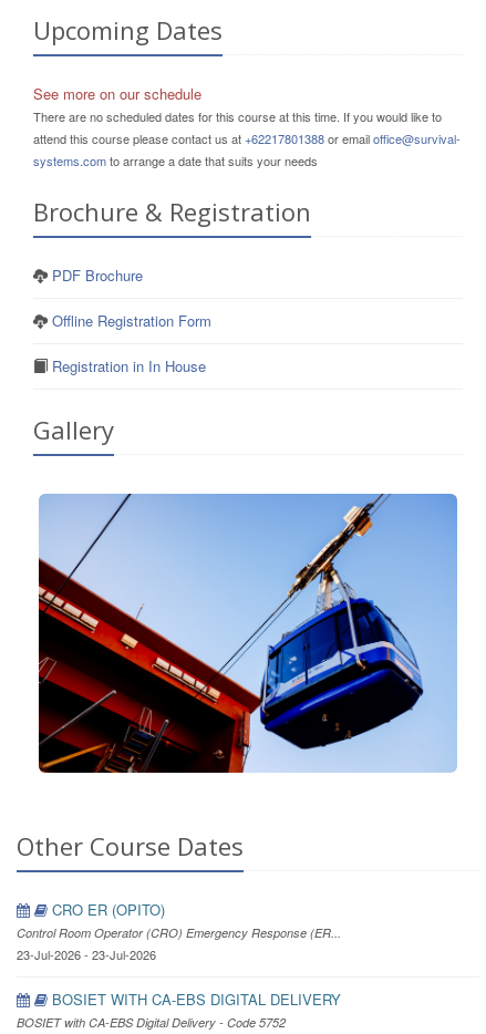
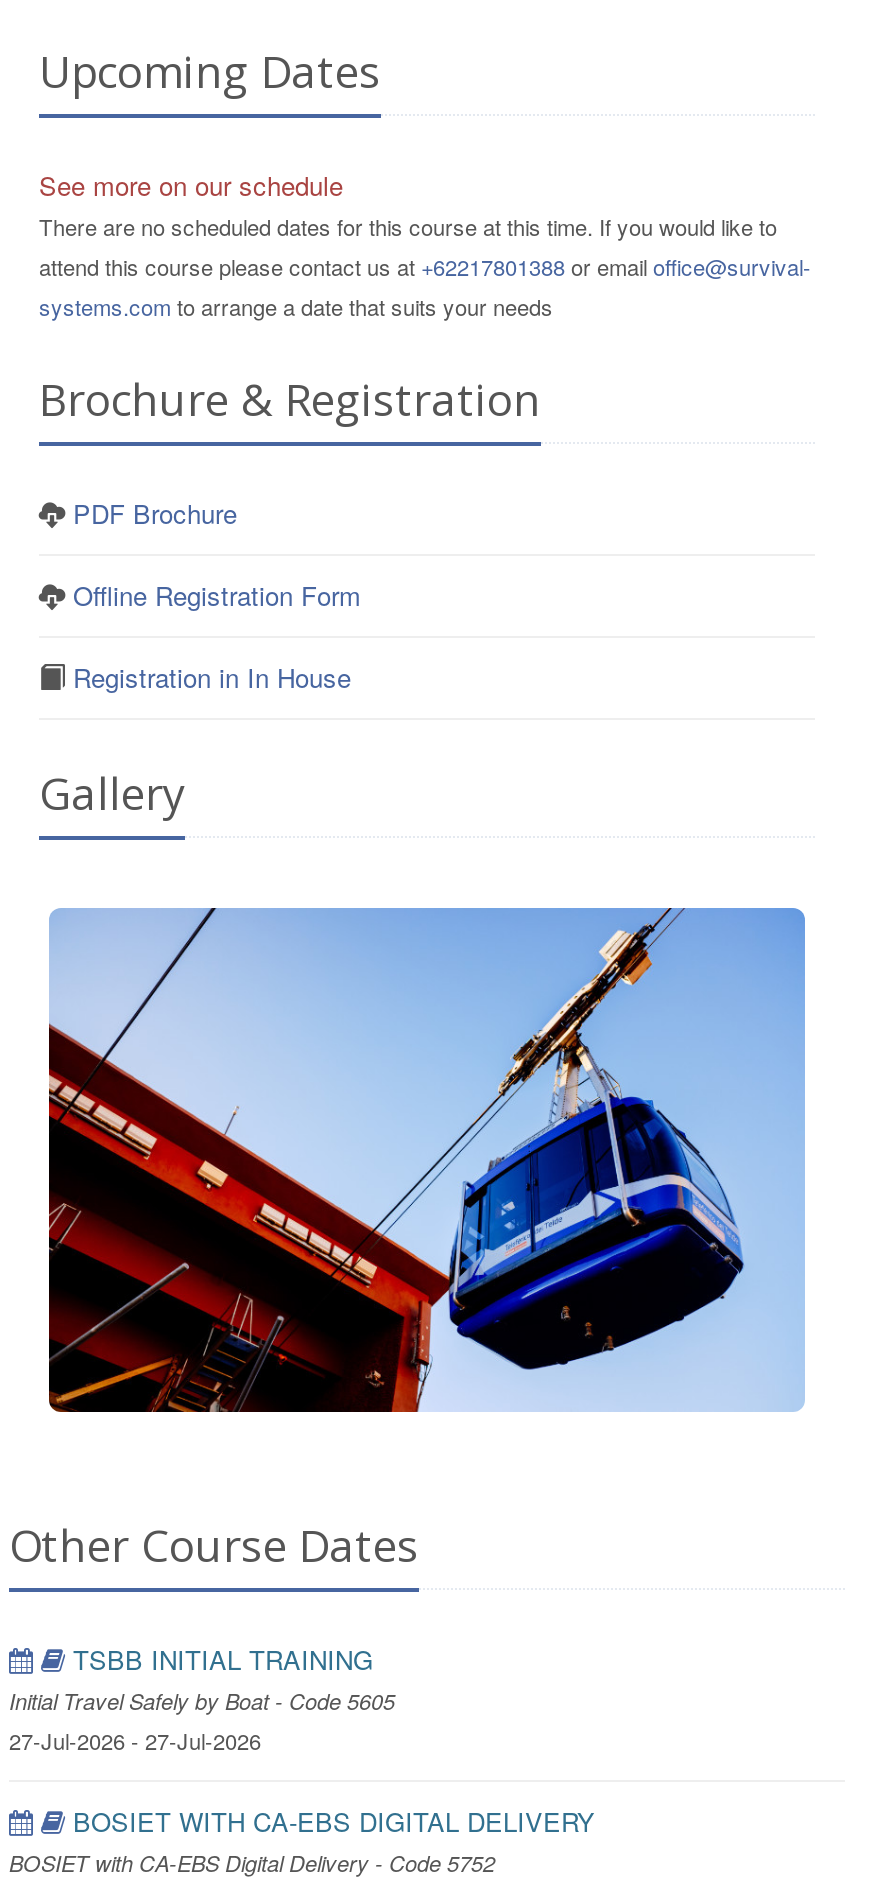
[17,899,341,963] CRO ER (OPITO) | Control Room Operator (CRO) Emergency Response (ER... | 23-Jul-2026 - 23-Jul-2026 -> [9,1640,395,1756] TSBB INITIAL TRAINING | Initial Travel Safely by Boat - Code 5605 | 27-Jul-2026 - 27-Jul-2026

